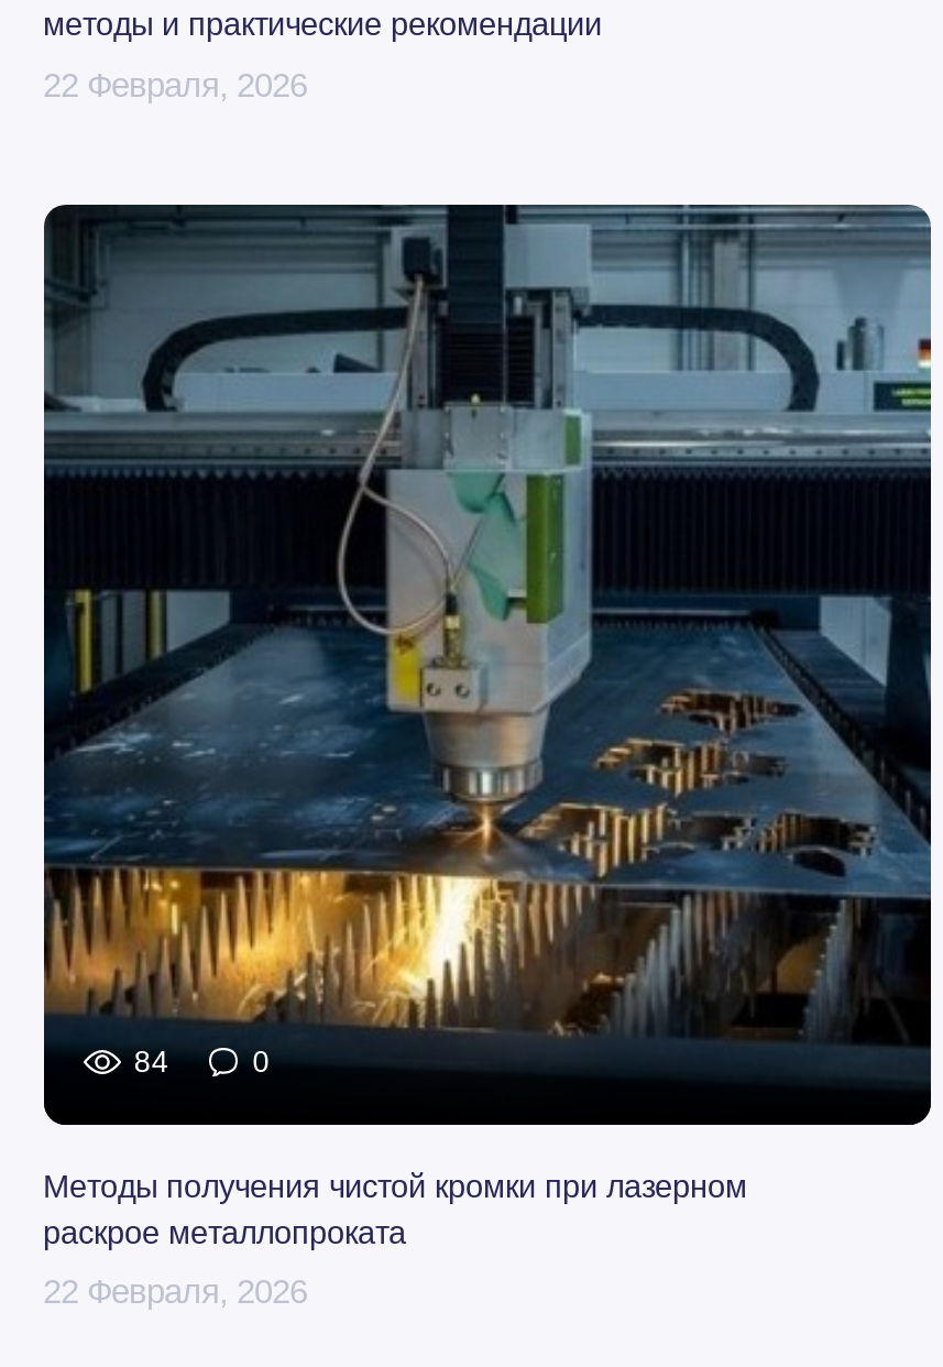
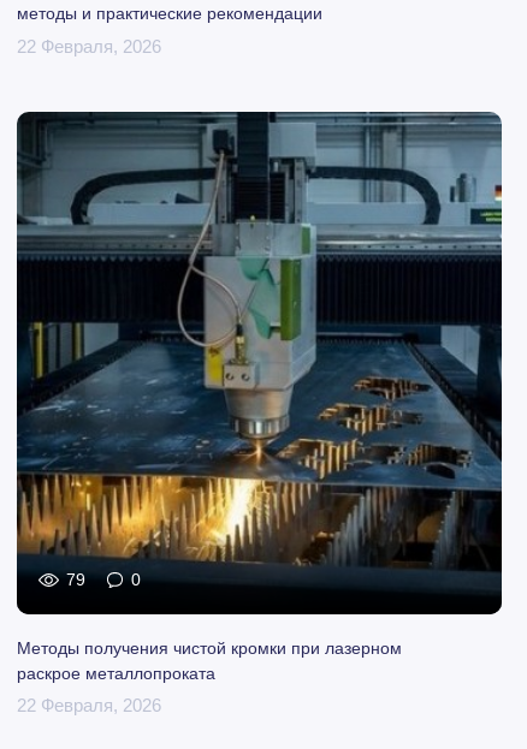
[134,1046,169,1079] 84 -> [66,571,85,589] 79

